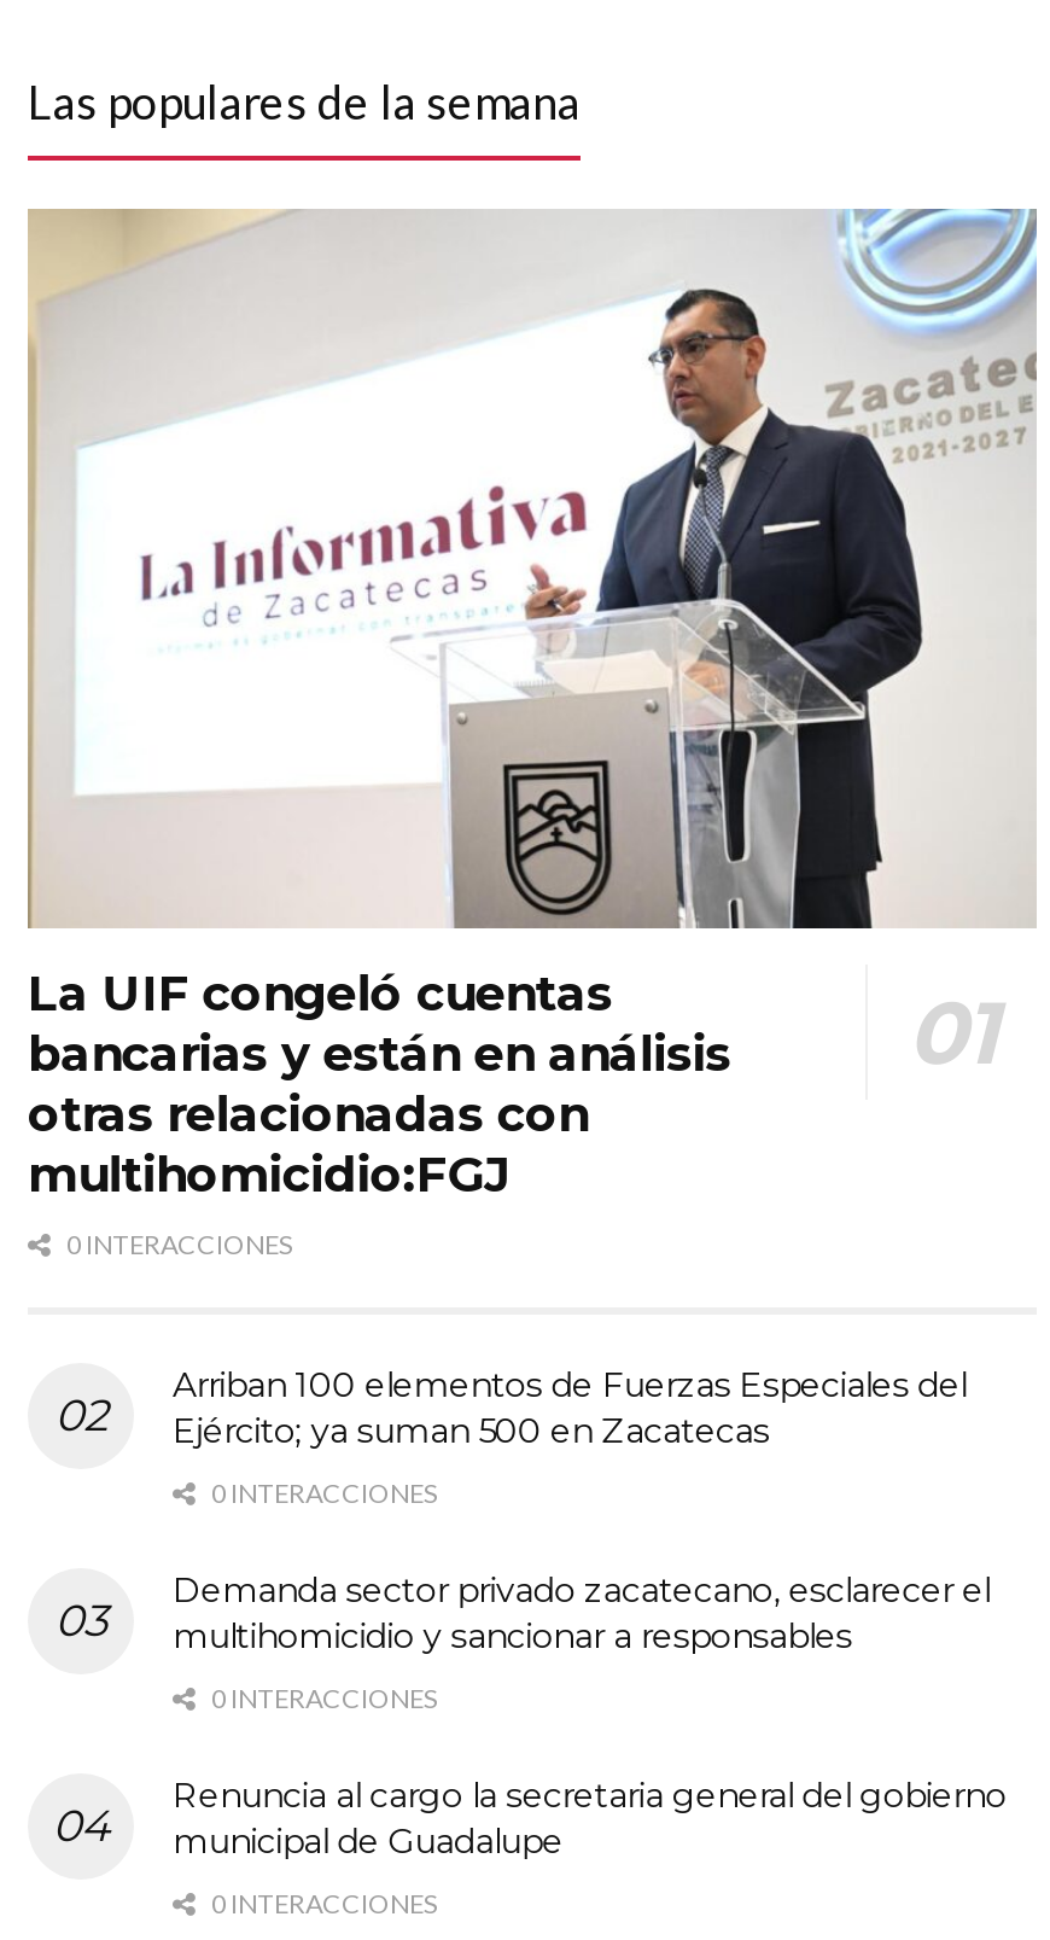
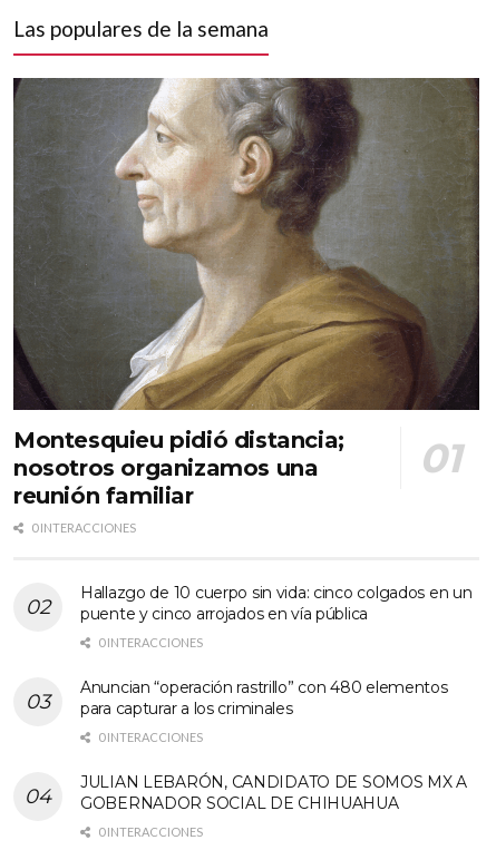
[28,206,1037,1205] [image] | La UIF congeló cuentas | bancarias y están en análisis | otras relacionadas con | multihomicidio:FGJ -> [12,77,480,510] [image] | Montesquieu pidió distancia; | nosotros organizamos una | reunión familiar
[173,1364,966,1453] Arriban 100 elementos de Fuerzas Especiales del | Ejército; ya suman 500 en Zacatecas -> [80,583,472,624] Hallazgo de 10 cuerpo sin vida: cinco colgados en un | puente y cinco arrojados en vía pública
[173,1569,990,1658] Demanda sector privado zacatecano, esclarecer el | multihomicidio y sancionar a responsables -> [80,678,448,719] Anuncian “operación rastrillo” con 480 elementos | para capturar a los criminales
[173,1774,1007,1864] Renuncia al cargo la secretaria general del gobierno | municipal de Guadalupe -> [80,772,467,814] JULIAN LEBARÓN, CANDIDATO DE SOMOS MX A | GOBERNADOR SOCIAL DE CHIHUAHUA

